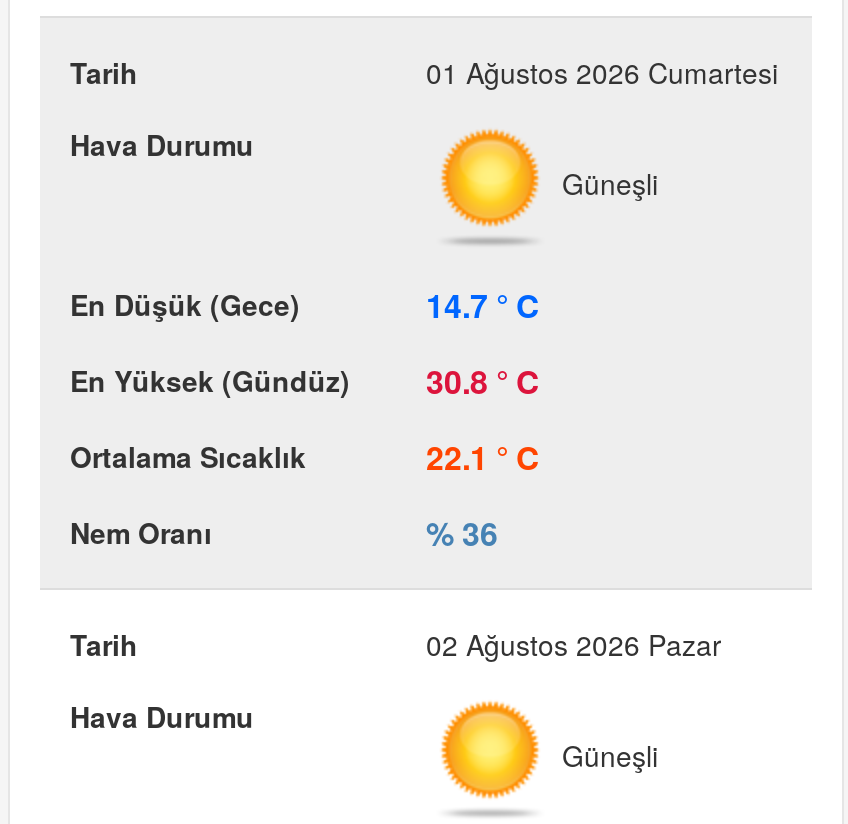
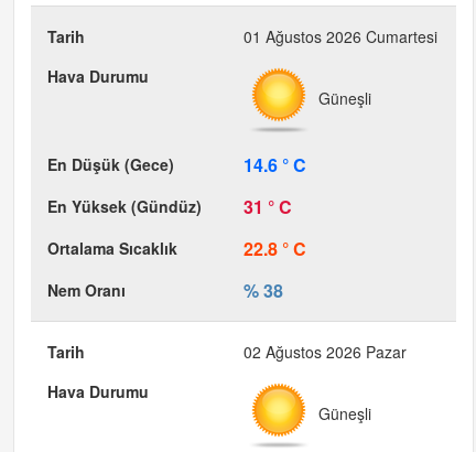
[426,282,540,328] 14.7 ° C -> [244,152,306,177] 14.6 ° C
[426,358,540,404] 30.8 ° C -> [244,194,292,219] 31 ° C
[426,434,540,480] 22.1 ° C -> [244,236,306,261] 22.8 ° C
[426,510,498,556] % 36 -> [244,278,283,303] % 38

